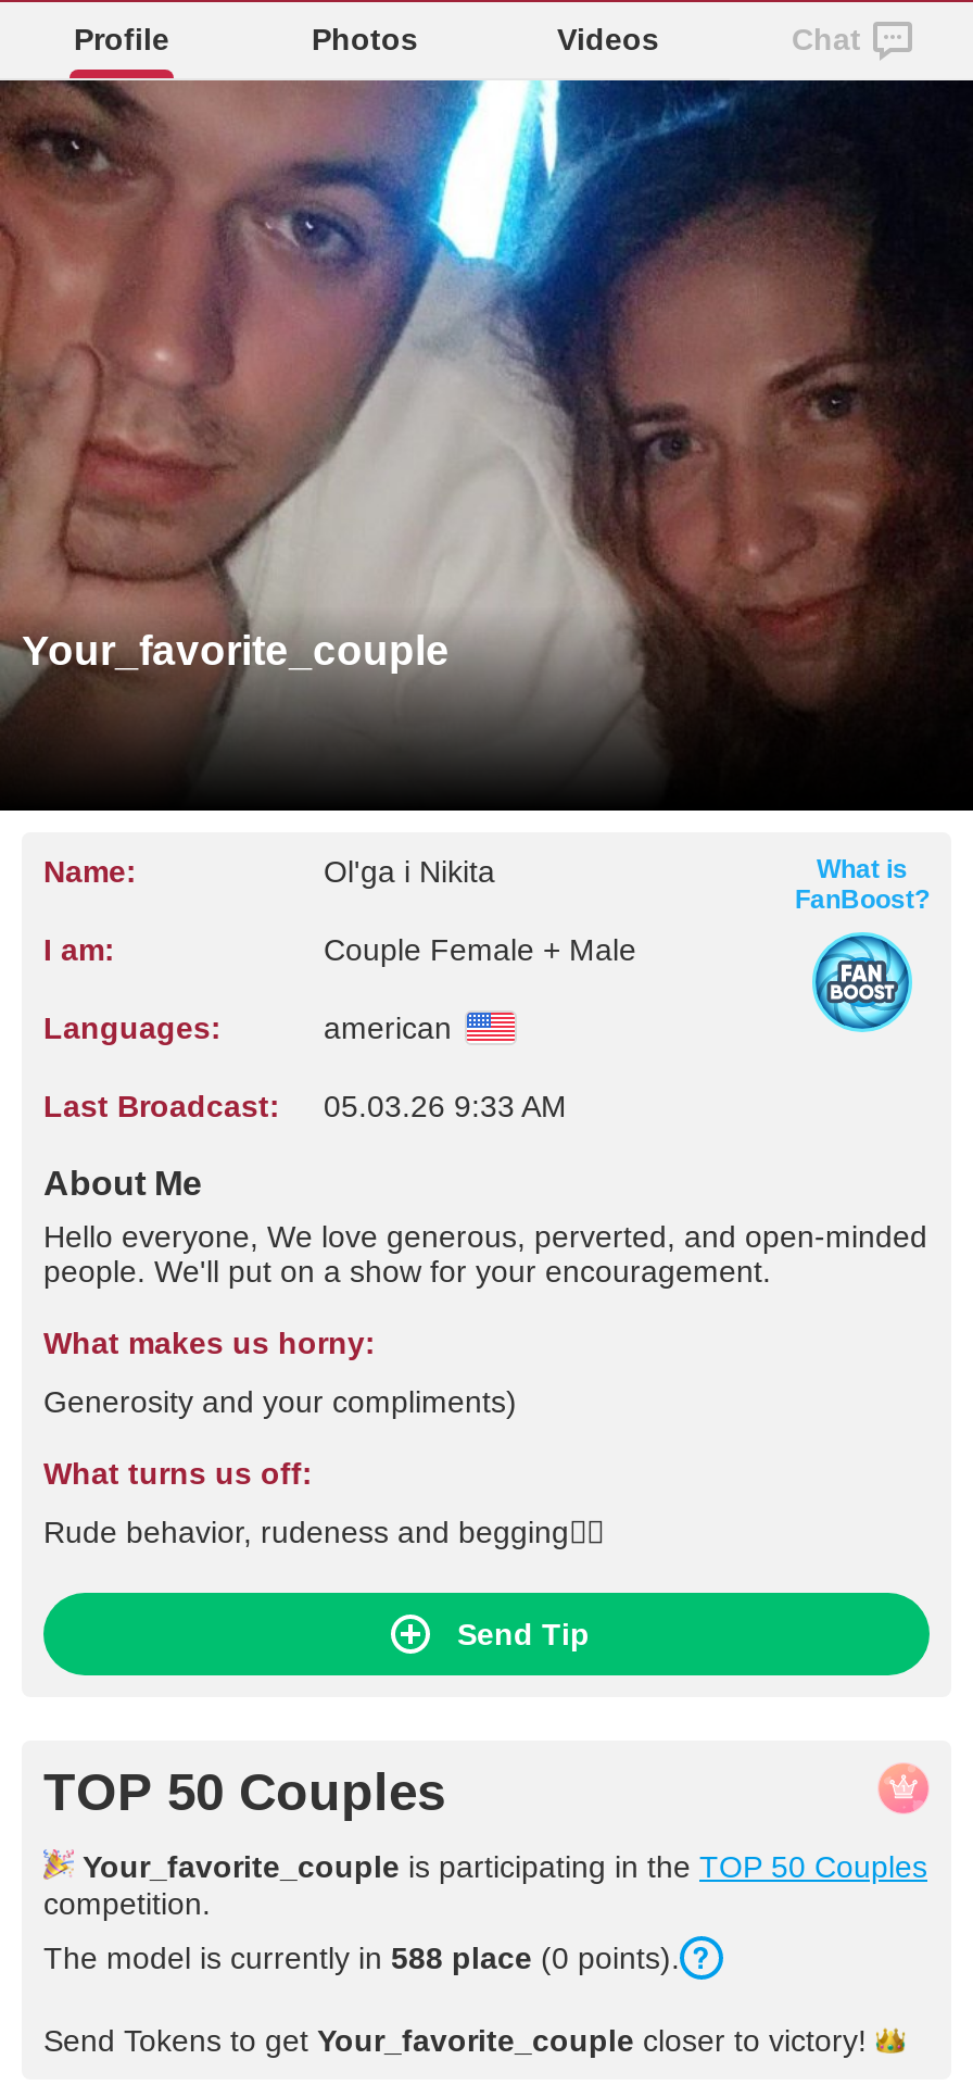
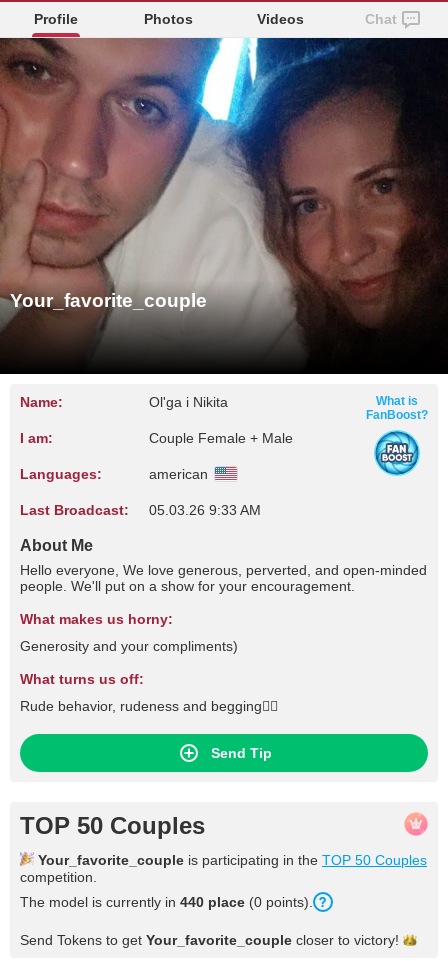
[43,1940,680,1975] The model is currently in 588 place (0 points). -> [20,894,313,910] The model is currently in 440 place (0 points).

